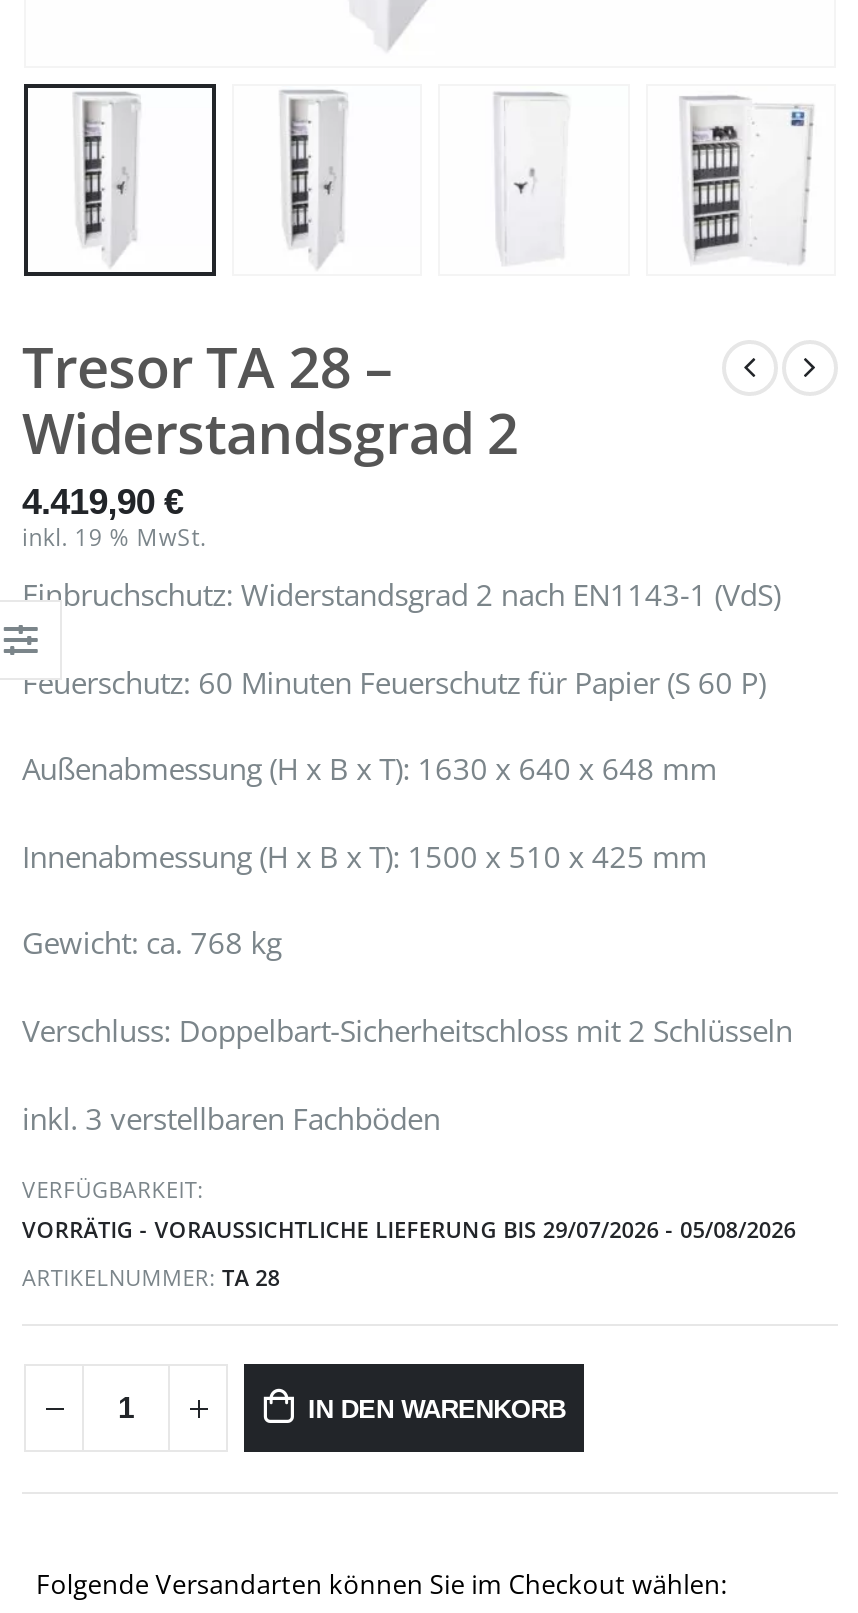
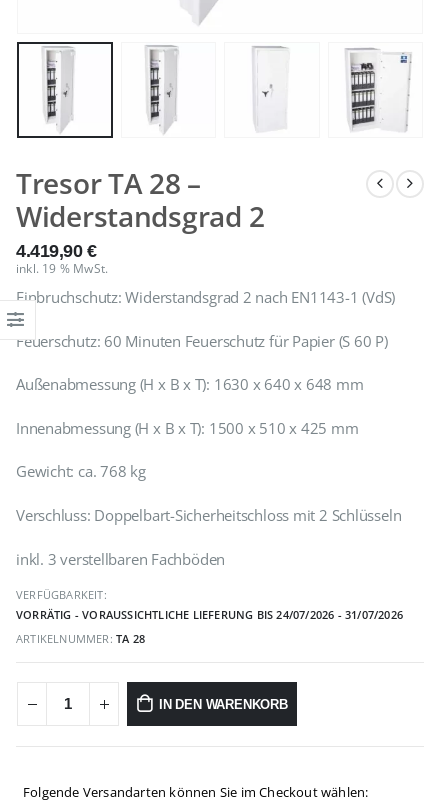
[22,1214,796,1244] VORRÄTIG - VORAUSSICHTLICHE LIEFERUNG BIS 29/07/2026 - 05/08/2026 -> [16,607,403,622] VORRÄTIG - VORAUSSICHTLICHE LIEFERUNG BIS 24/07/2026 - 31/07/2026

